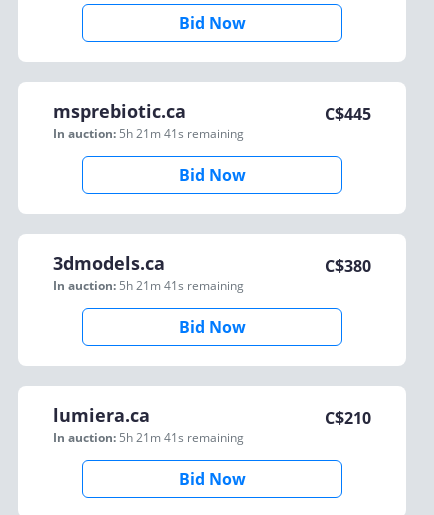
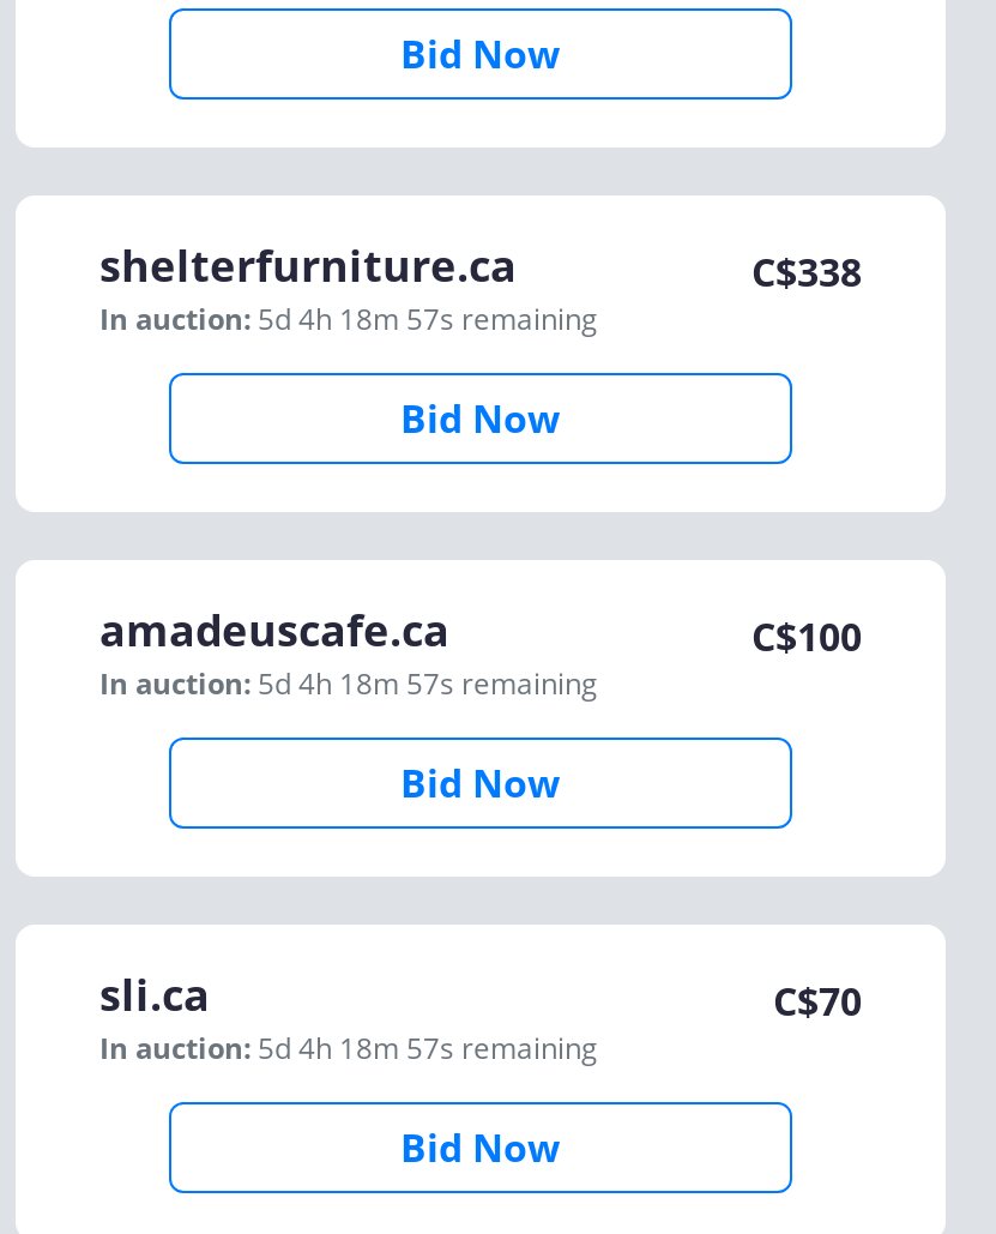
[53,99,244,142] msprebiotic.ca | In auction: 5h 21m 41s remaining -> [99,236,598,339] shelterfurniture.ca | In auction: 5d 4h 18m 57s remaining
[325,103,371,125] C$445 -> [751,246,862,299] C$338
[53,251,244,294] 3dmodels.ca | In auction: 5h 21m 41s remaining -> [99,601,598,704] amadeuscafe.ca | In auction: 5d 4h 18m 57s remaining
[325,255,371,277] C$380 -> [751,610,862,663] C$100
[53,403,244,446] lumiera.ca | In auction: 5h 21m 41s remaining -> [99,965,598,1069] sli.ca | In auction: 5d 4h 18m 57s remaining
[325,407,371,429] C$210 -> [773,975,862,1028] C$70

